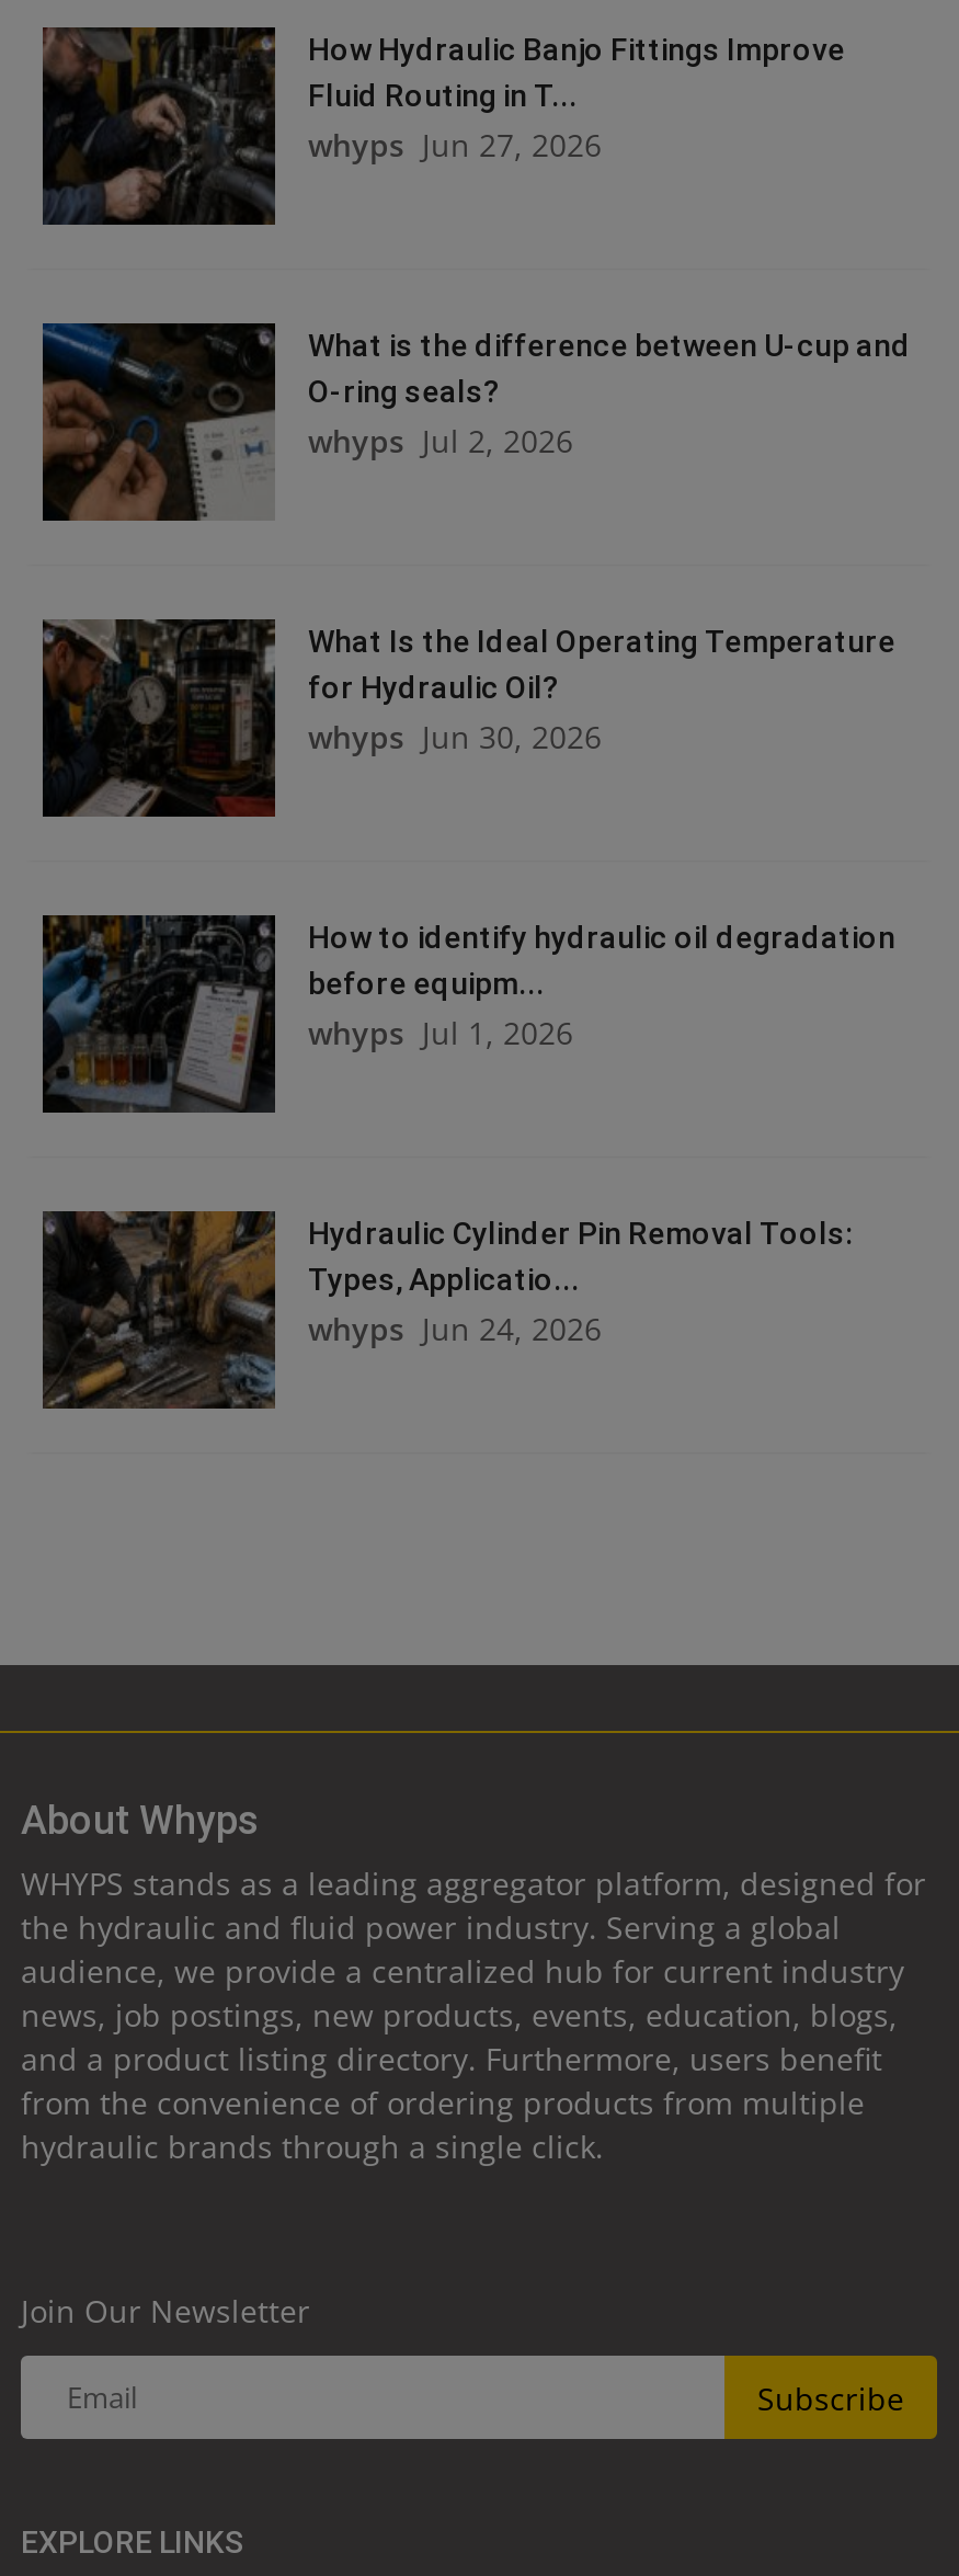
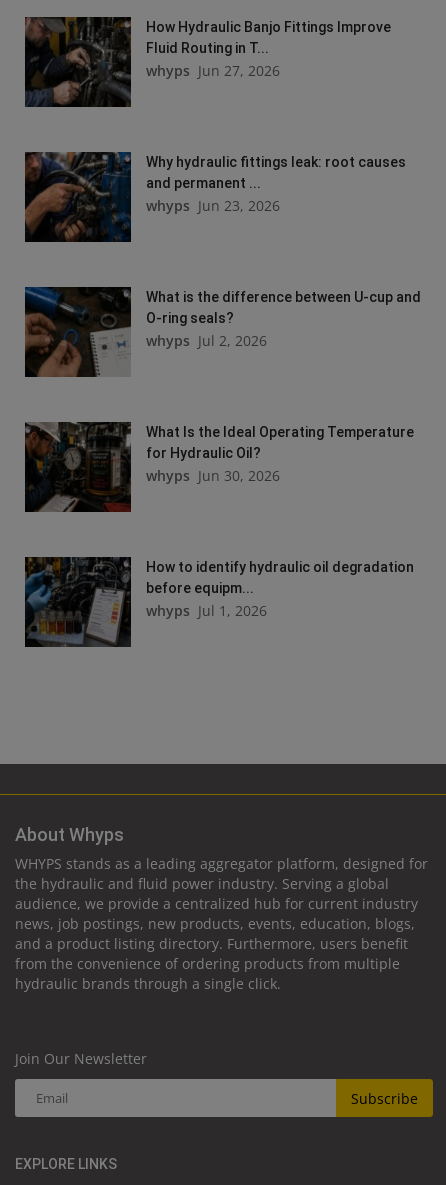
none -> [24,151,406,242] [image] | Why hydraulic fittings leak: root causes | and permanent ... | whyps Jun 23, 2026
moved [41,321,911,1054] -> [24,286,421,620]: [image] | What is the difference between U-cup and | O-ring seals? | ... | before equipm... | whyps Jul 1, 2026
[41,1209,854,1411] [image] | Hydraulic Cylinder Pin Removal Tools: | Types, Applicatio... | whyps Jun 24, 2026 -> none

